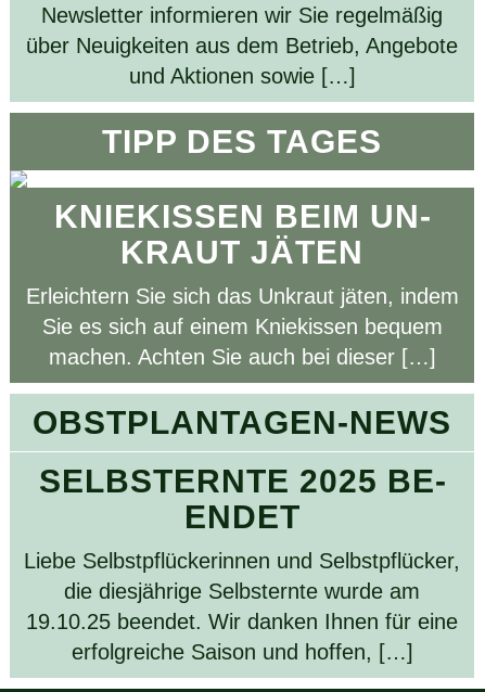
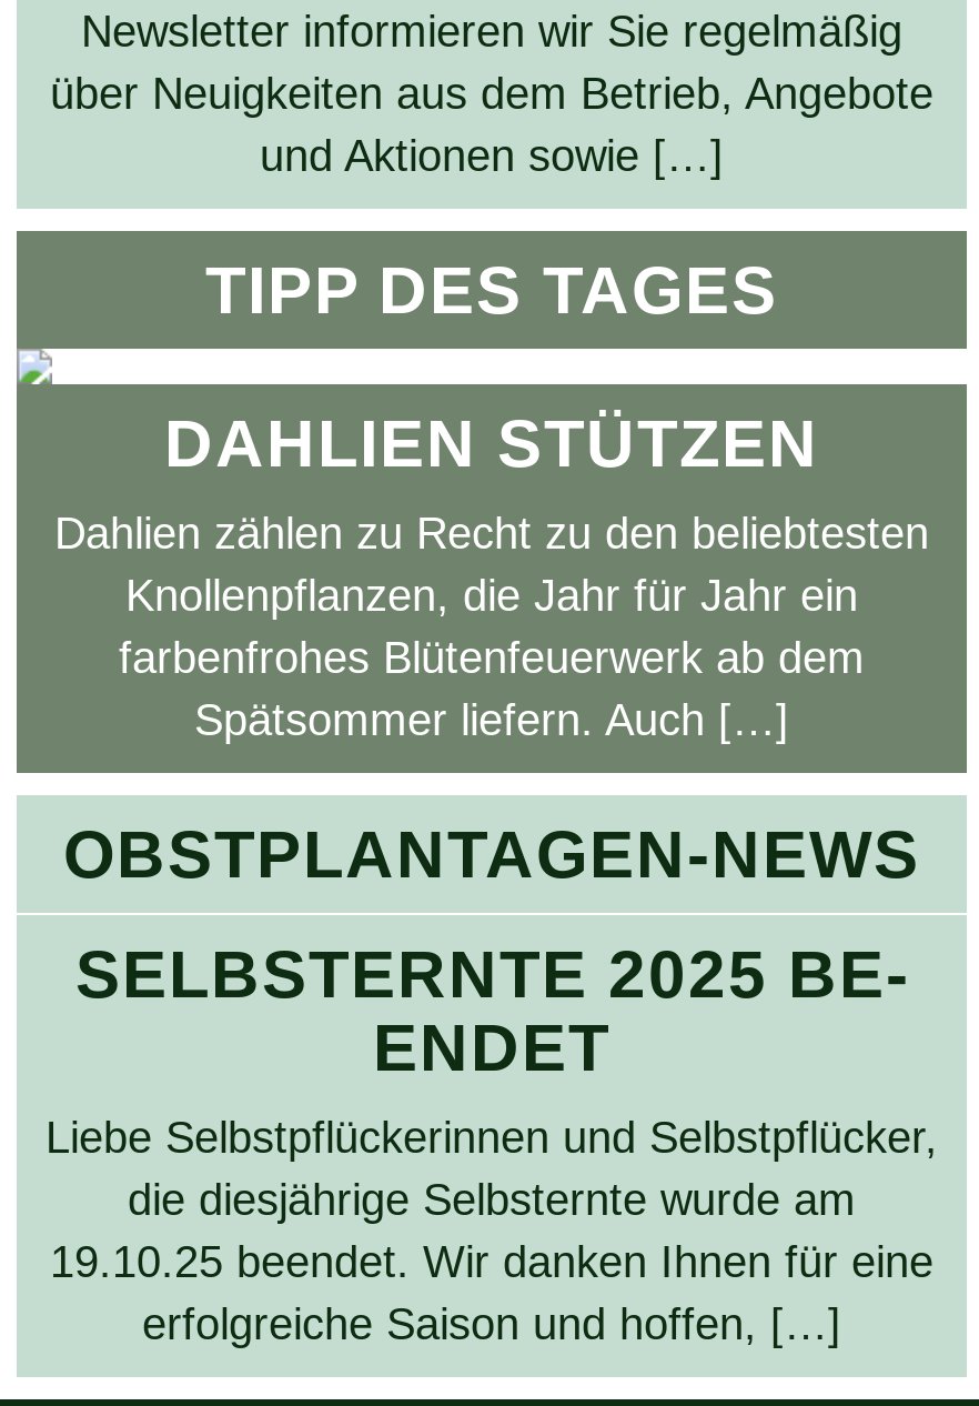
[25,198,458,369] KNIEKISSEN BEIM UN | KRAUT JÄTEN | Erleichtern Sie sich das Unkraut jäten, indem | Sie es sich auf einem Kniekissen bequem | machen. Achten Sie auch bei dieser […] -> [54,406,929,744] DAHLIEN STÜTZEN | Dahlien zählen zu Recht zu den beliebtesten | Knollenpflanzen, die Jahr für Jahr ein | farbenfrohes Blütenfeuerwerk ab dem | Spätsommer liefern. Auch […]

